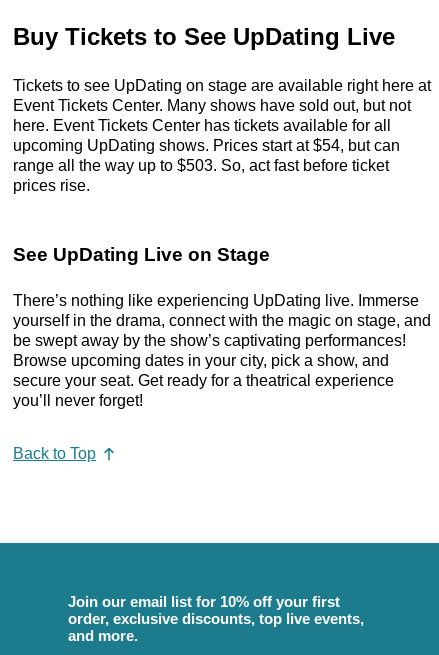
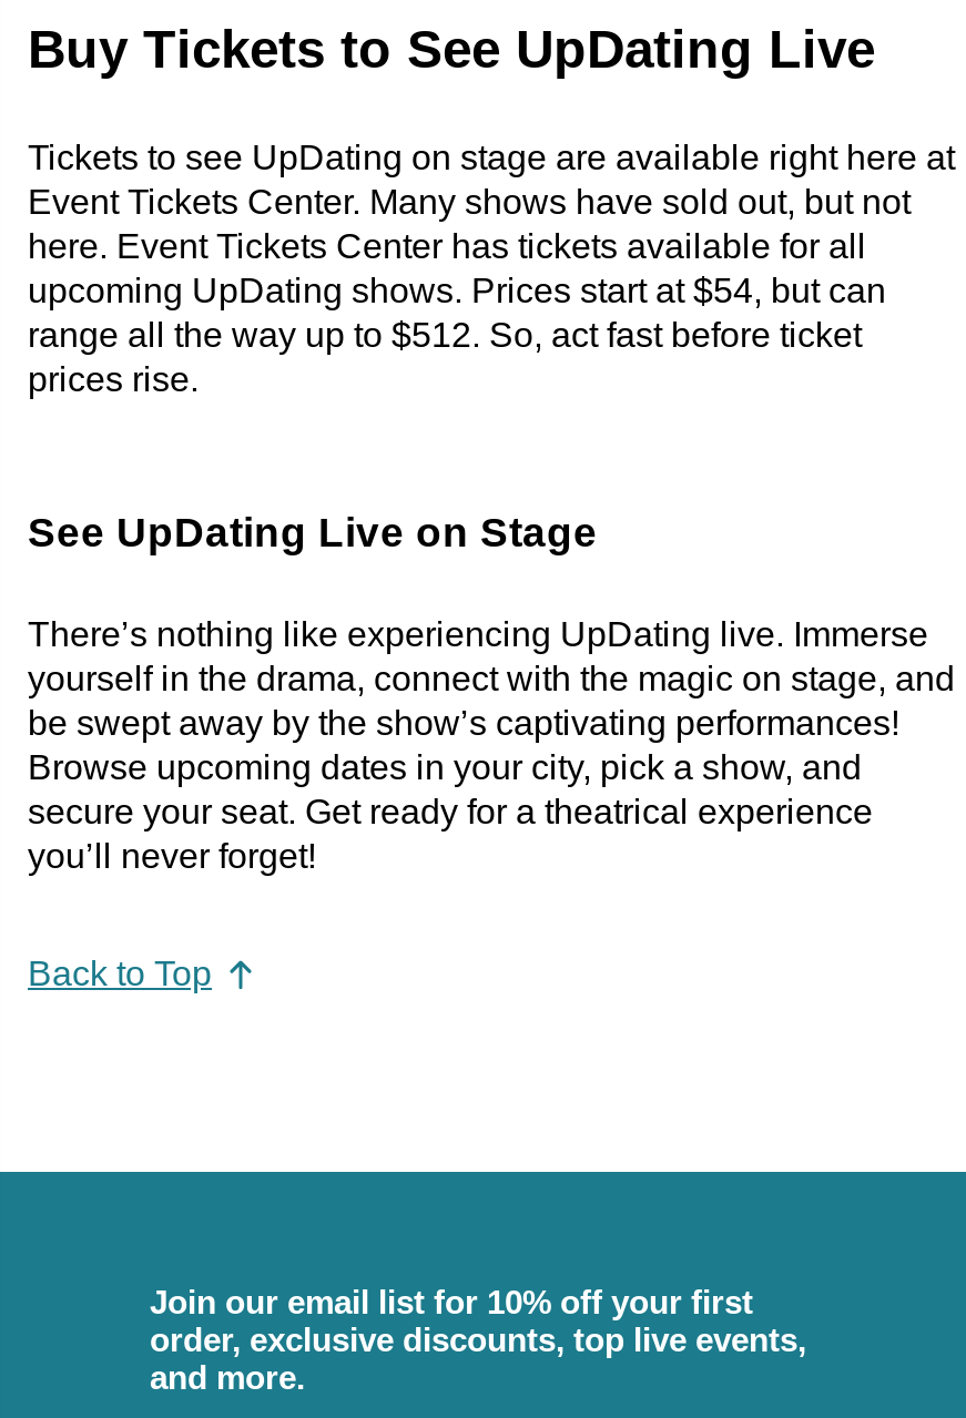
[13,156,389,173] range all the way up to $503. So, act fast before ticket -> [28,315,862,353] range all the way up to $512. So, act fast before ticket

